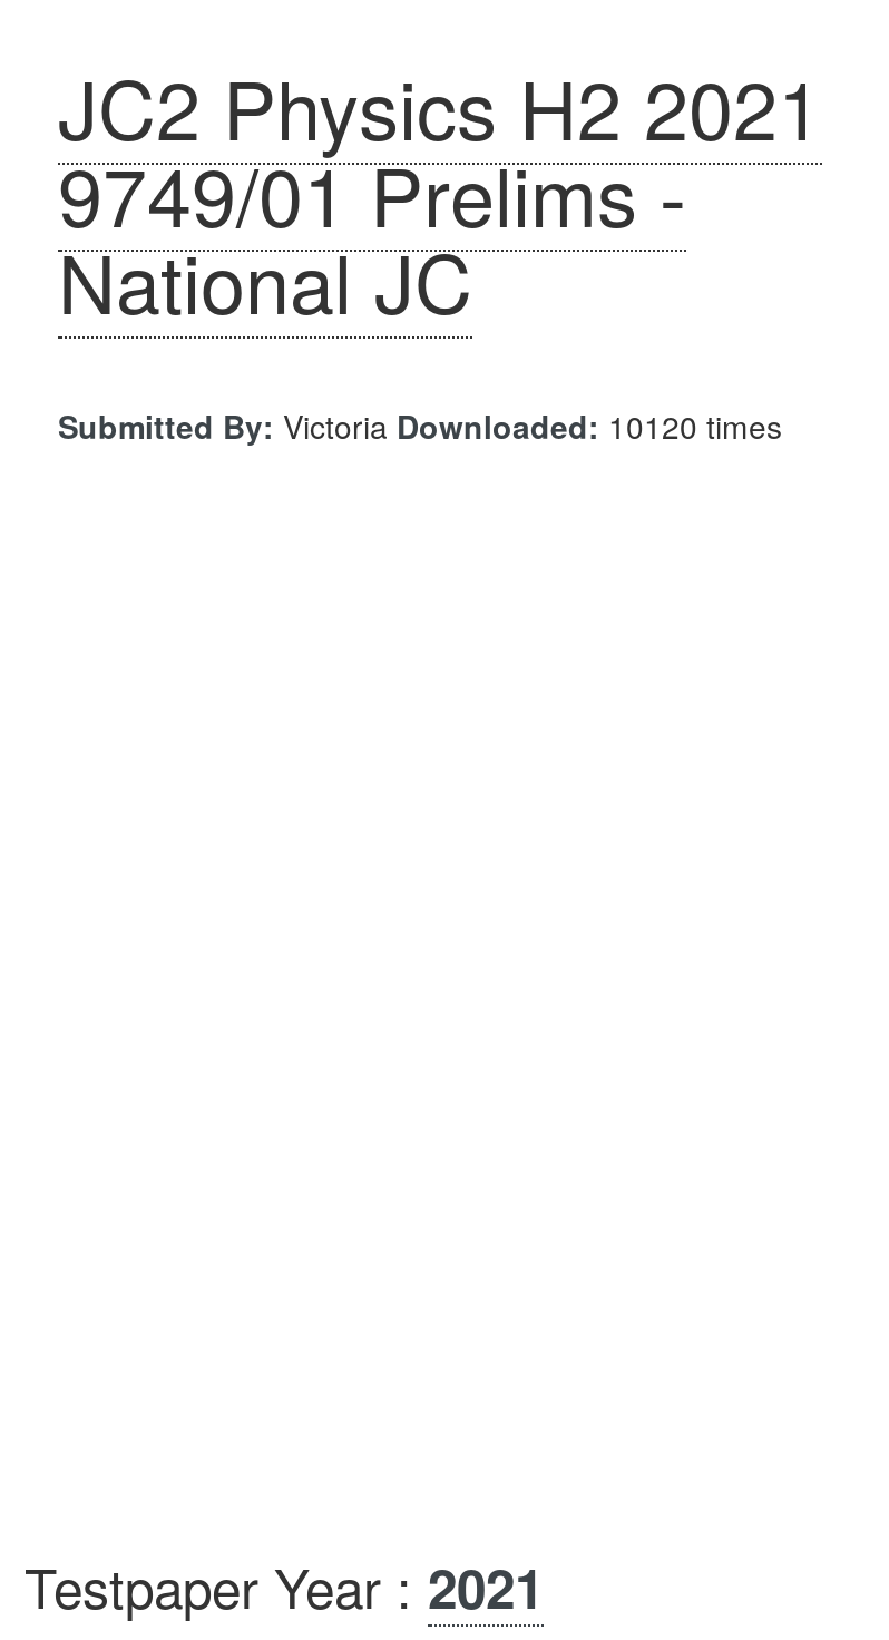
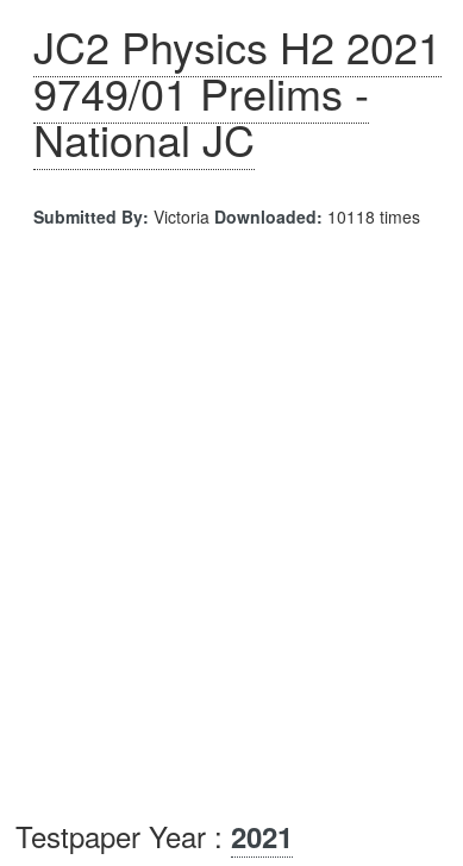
[58,403,791,448] Submitted By: Victoria Downloaded: 10120 times -> [33,205,425,228] Submitted By: Victoria Downloaded: 10118 times

